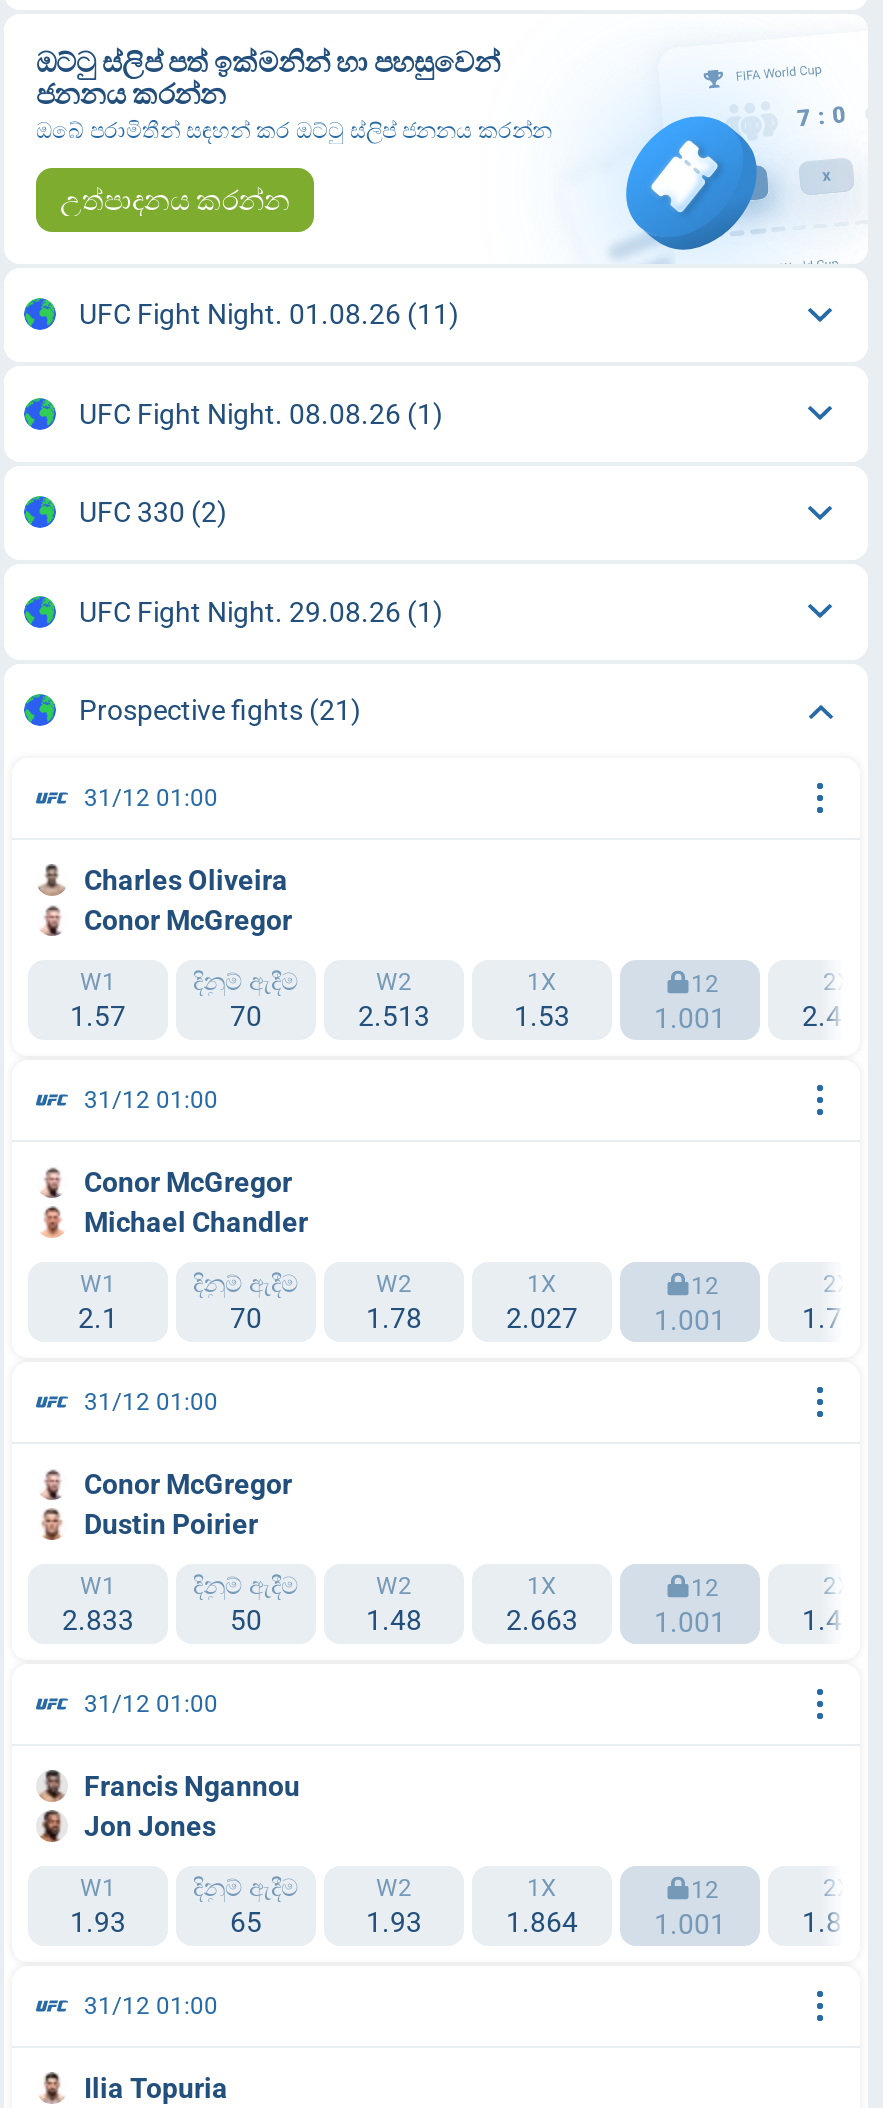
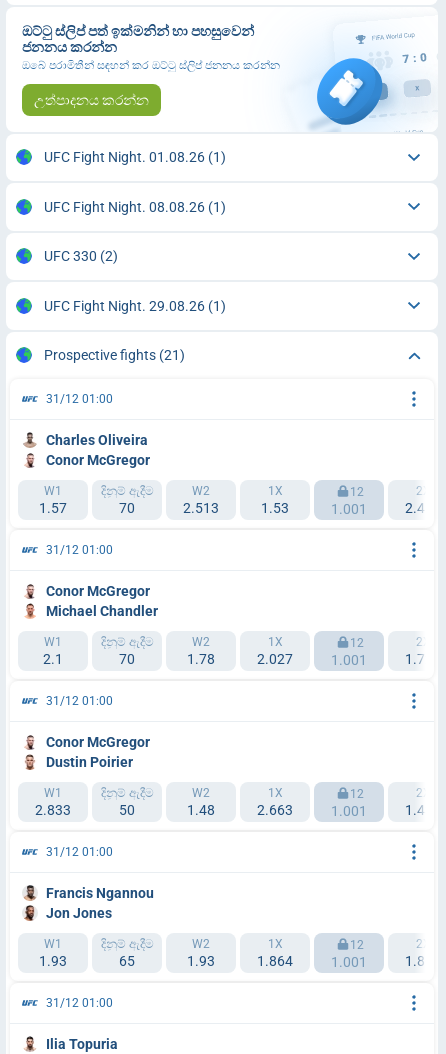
[79,298,459,330] UFC Fight Night. 01.08.26 (11) -> [43,149,225,165] UFC Fight Night. 01.08.26 (1)

